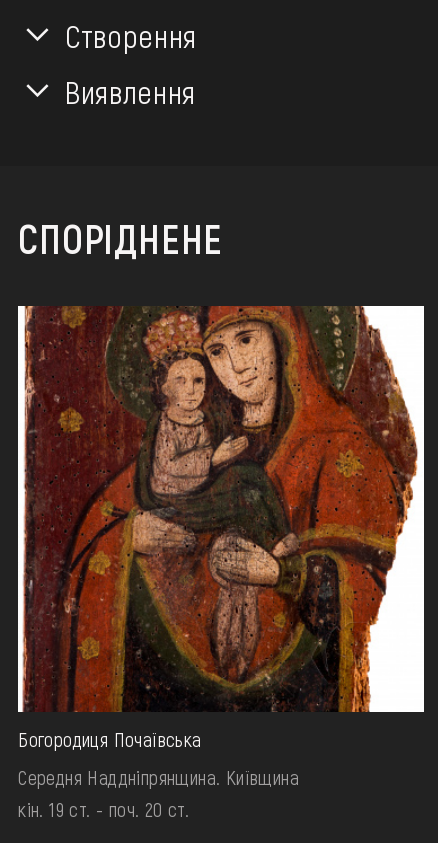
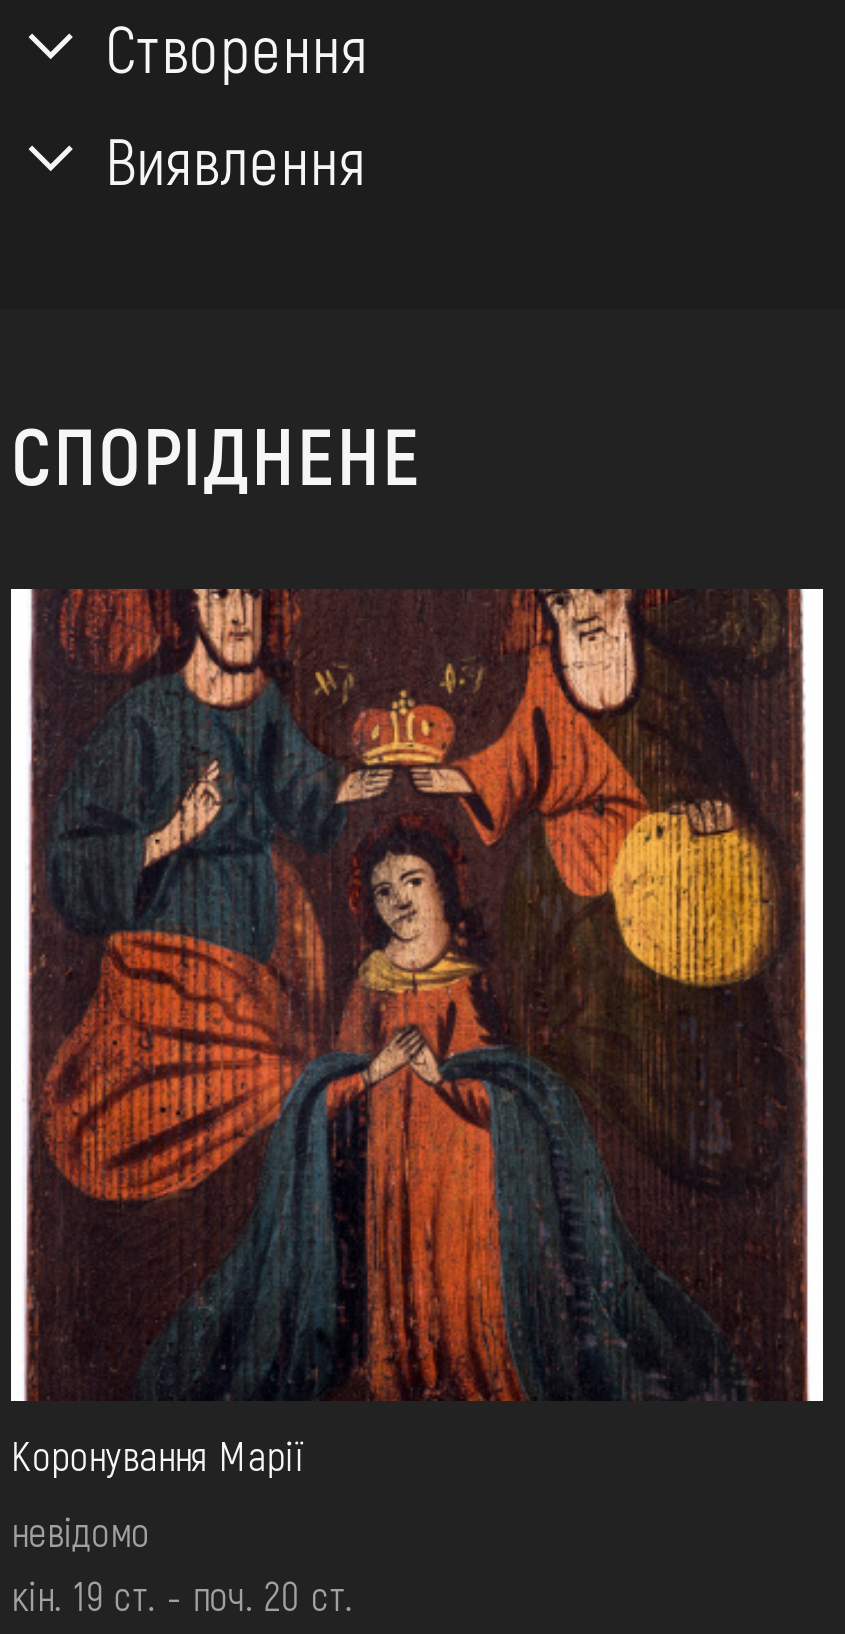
[18,305,419,751] [image] | Богородиця Почаївська -> [11,587,811,1479] [image] | Коронування Марії
[18,765,299,789] Середня Наддніпрянщина. Київщина -> [11,1507,150,1555] невідомо

